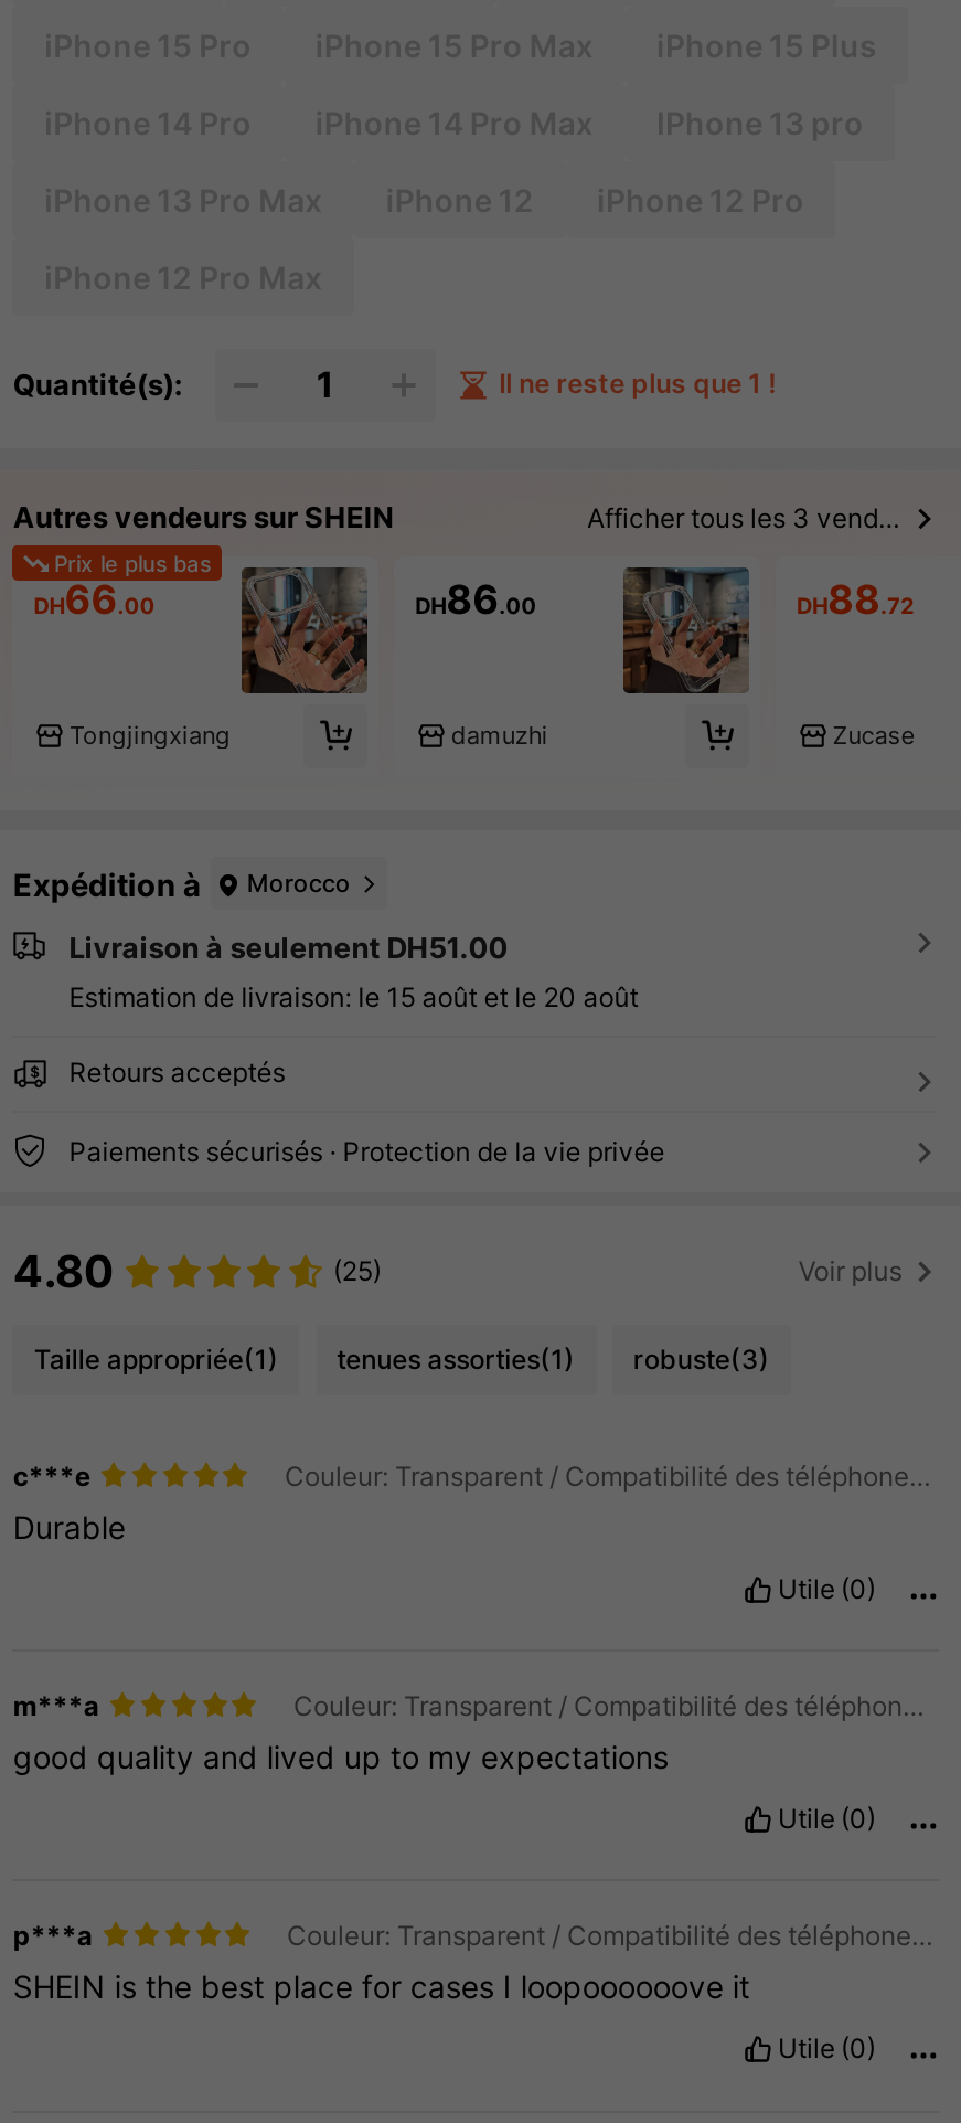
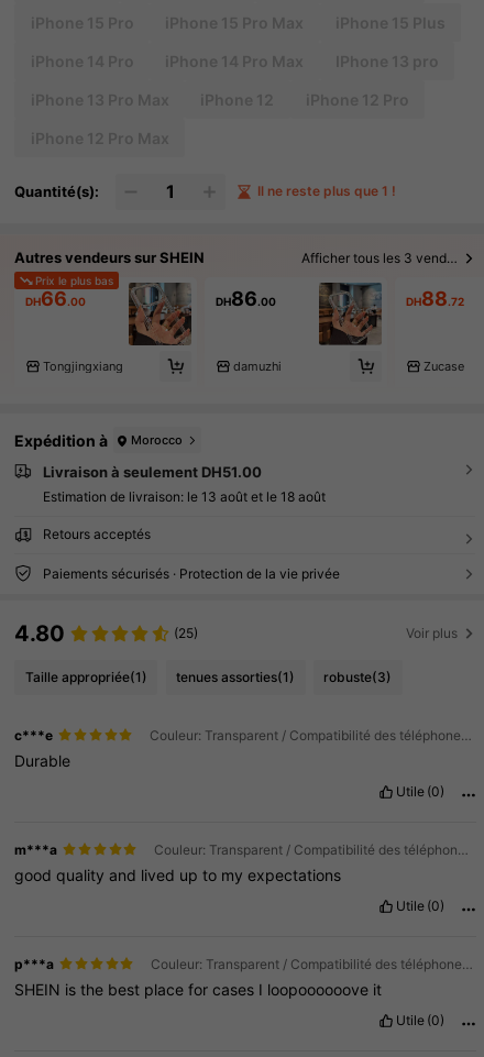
[69,980,638,1013] Estimation de livraison: le 15 août et le 20 août -> [43,488,325,505] Estimation de livraison: le 13 août et le 18 août

